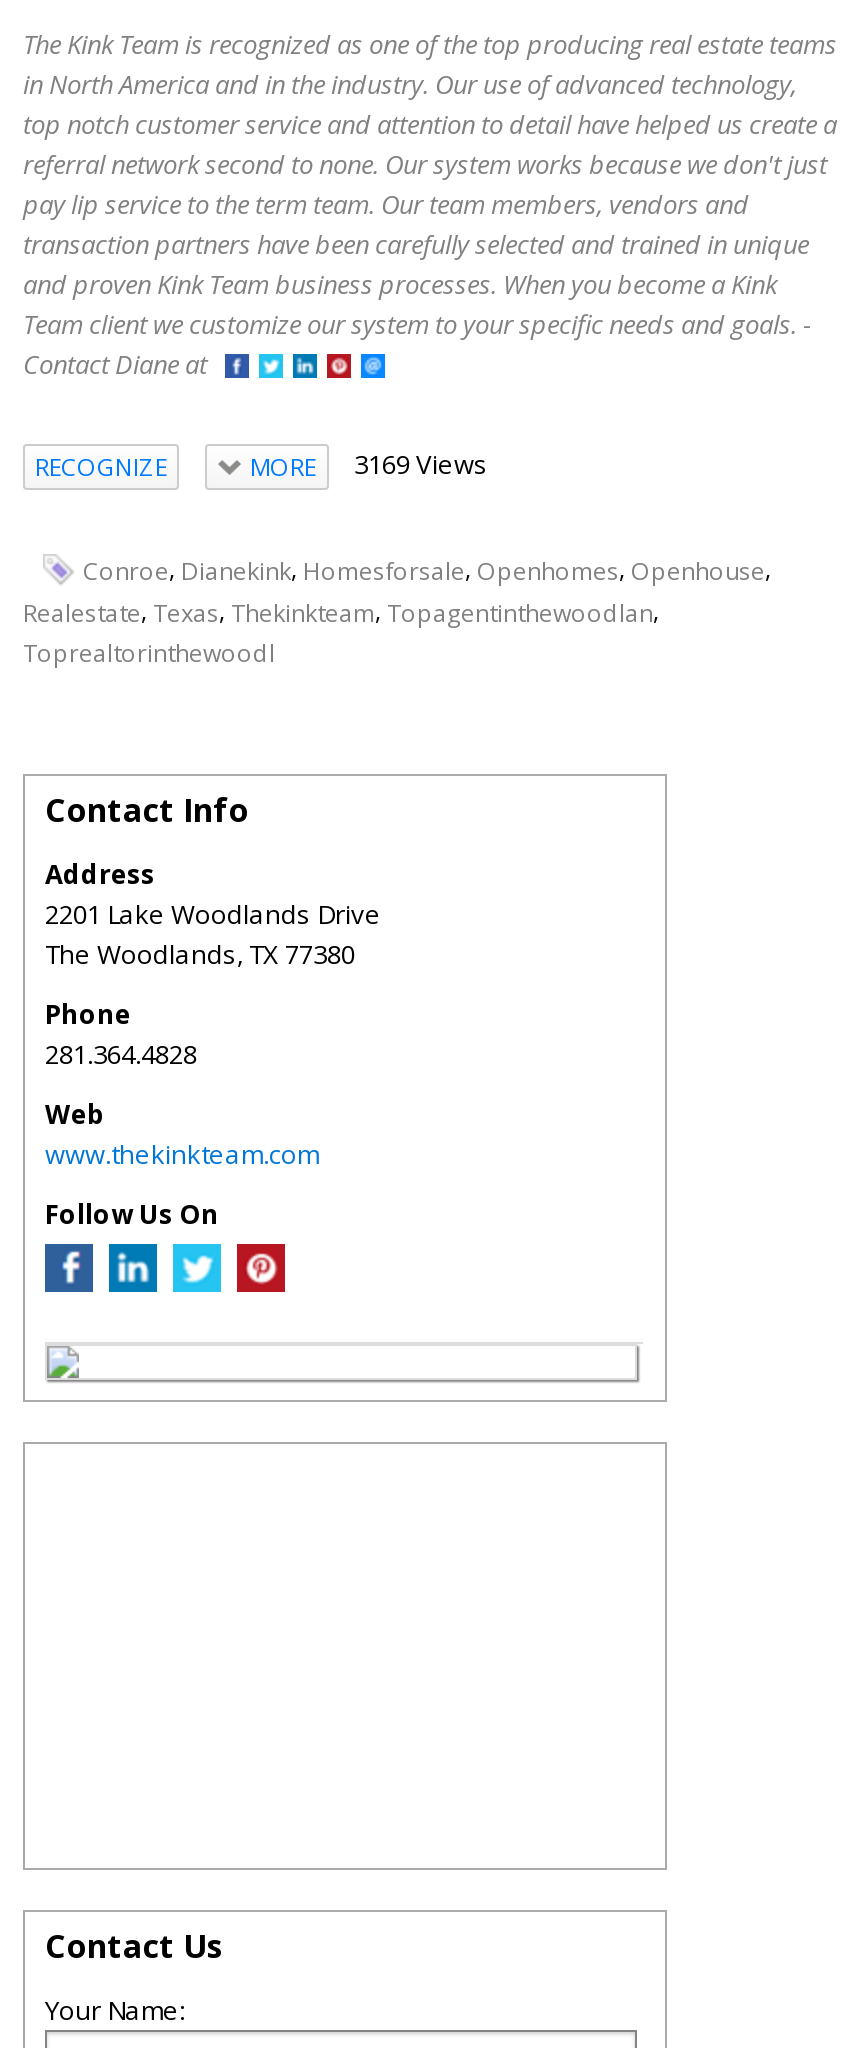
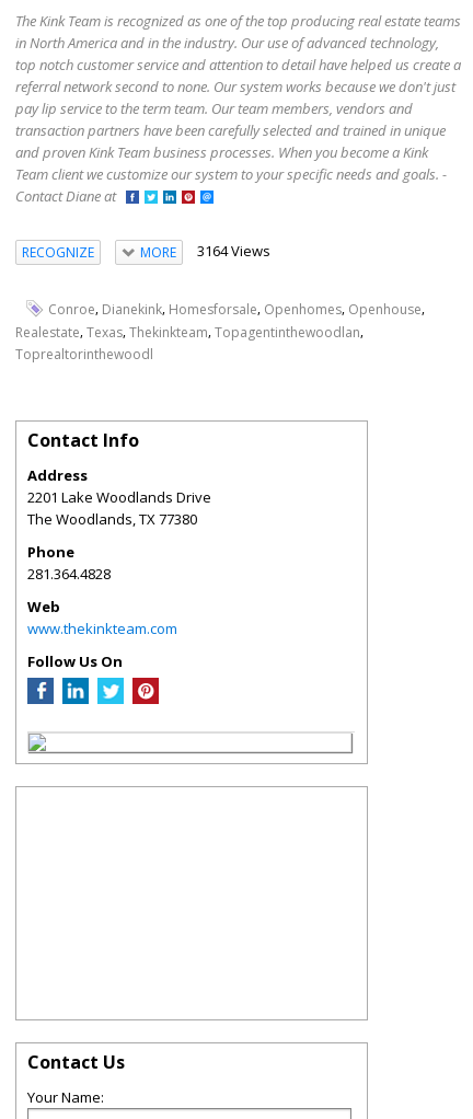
[250,446,488,484] MORE 3169 Views -> [140,241,270,262] MORE 3164 Views

